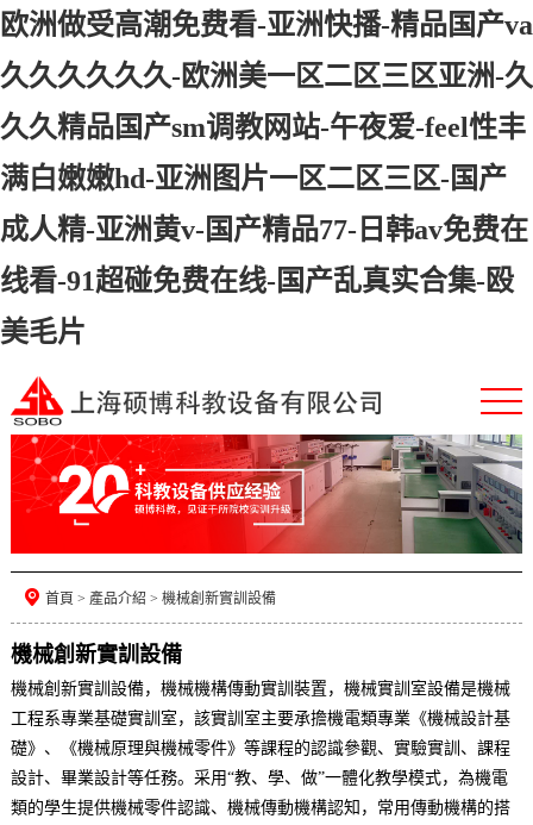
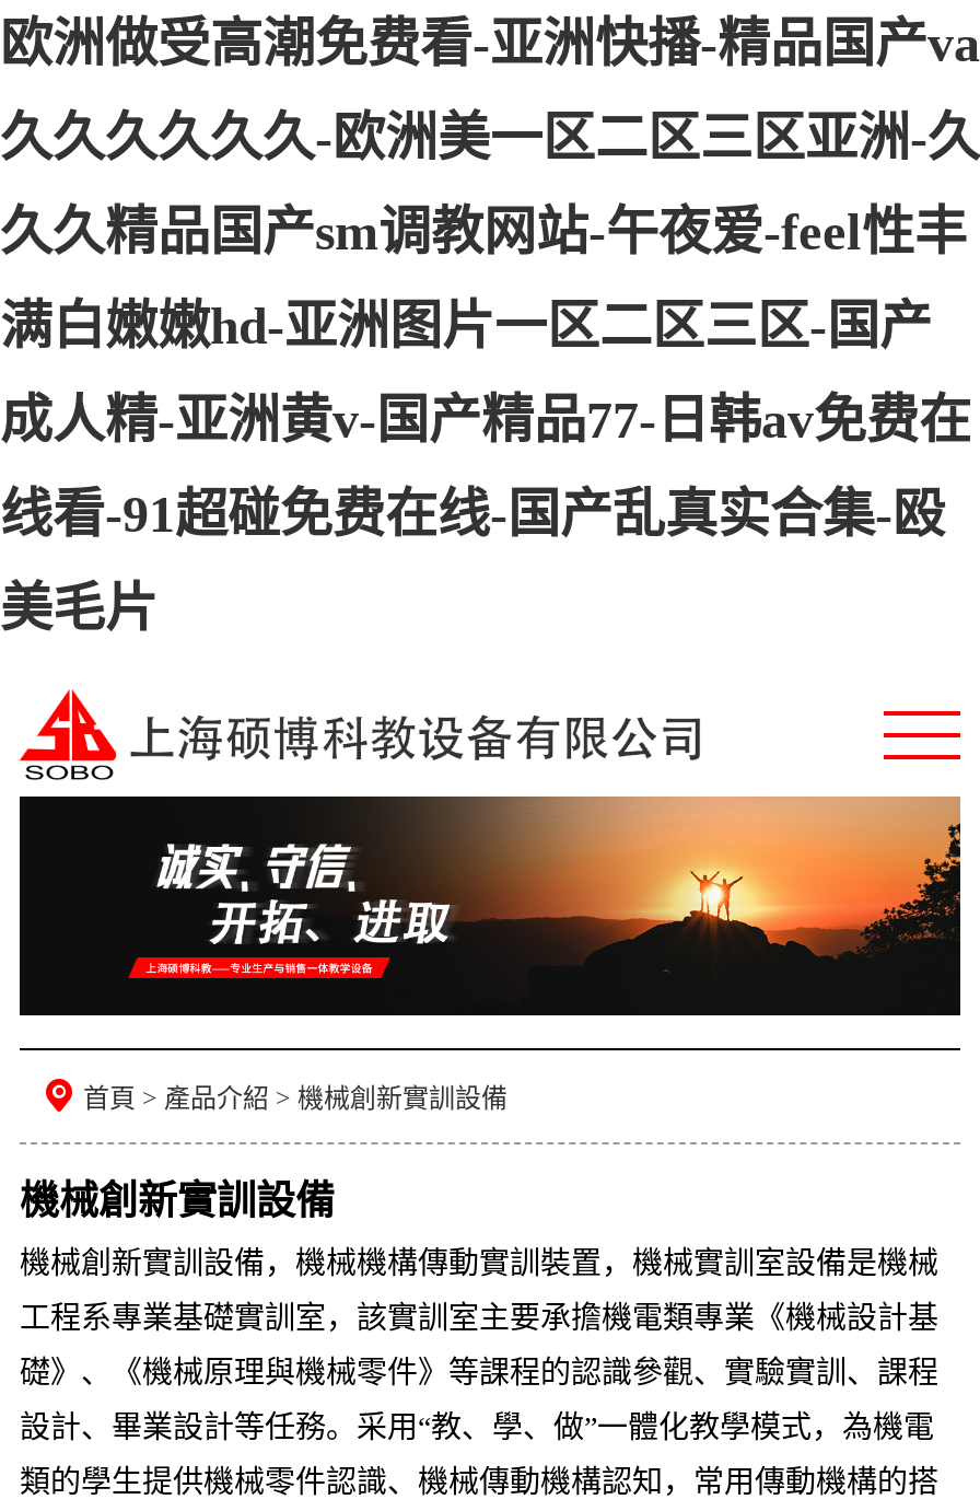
[10,433,523,555] [image] -> [17,794,962,1018] [image]

